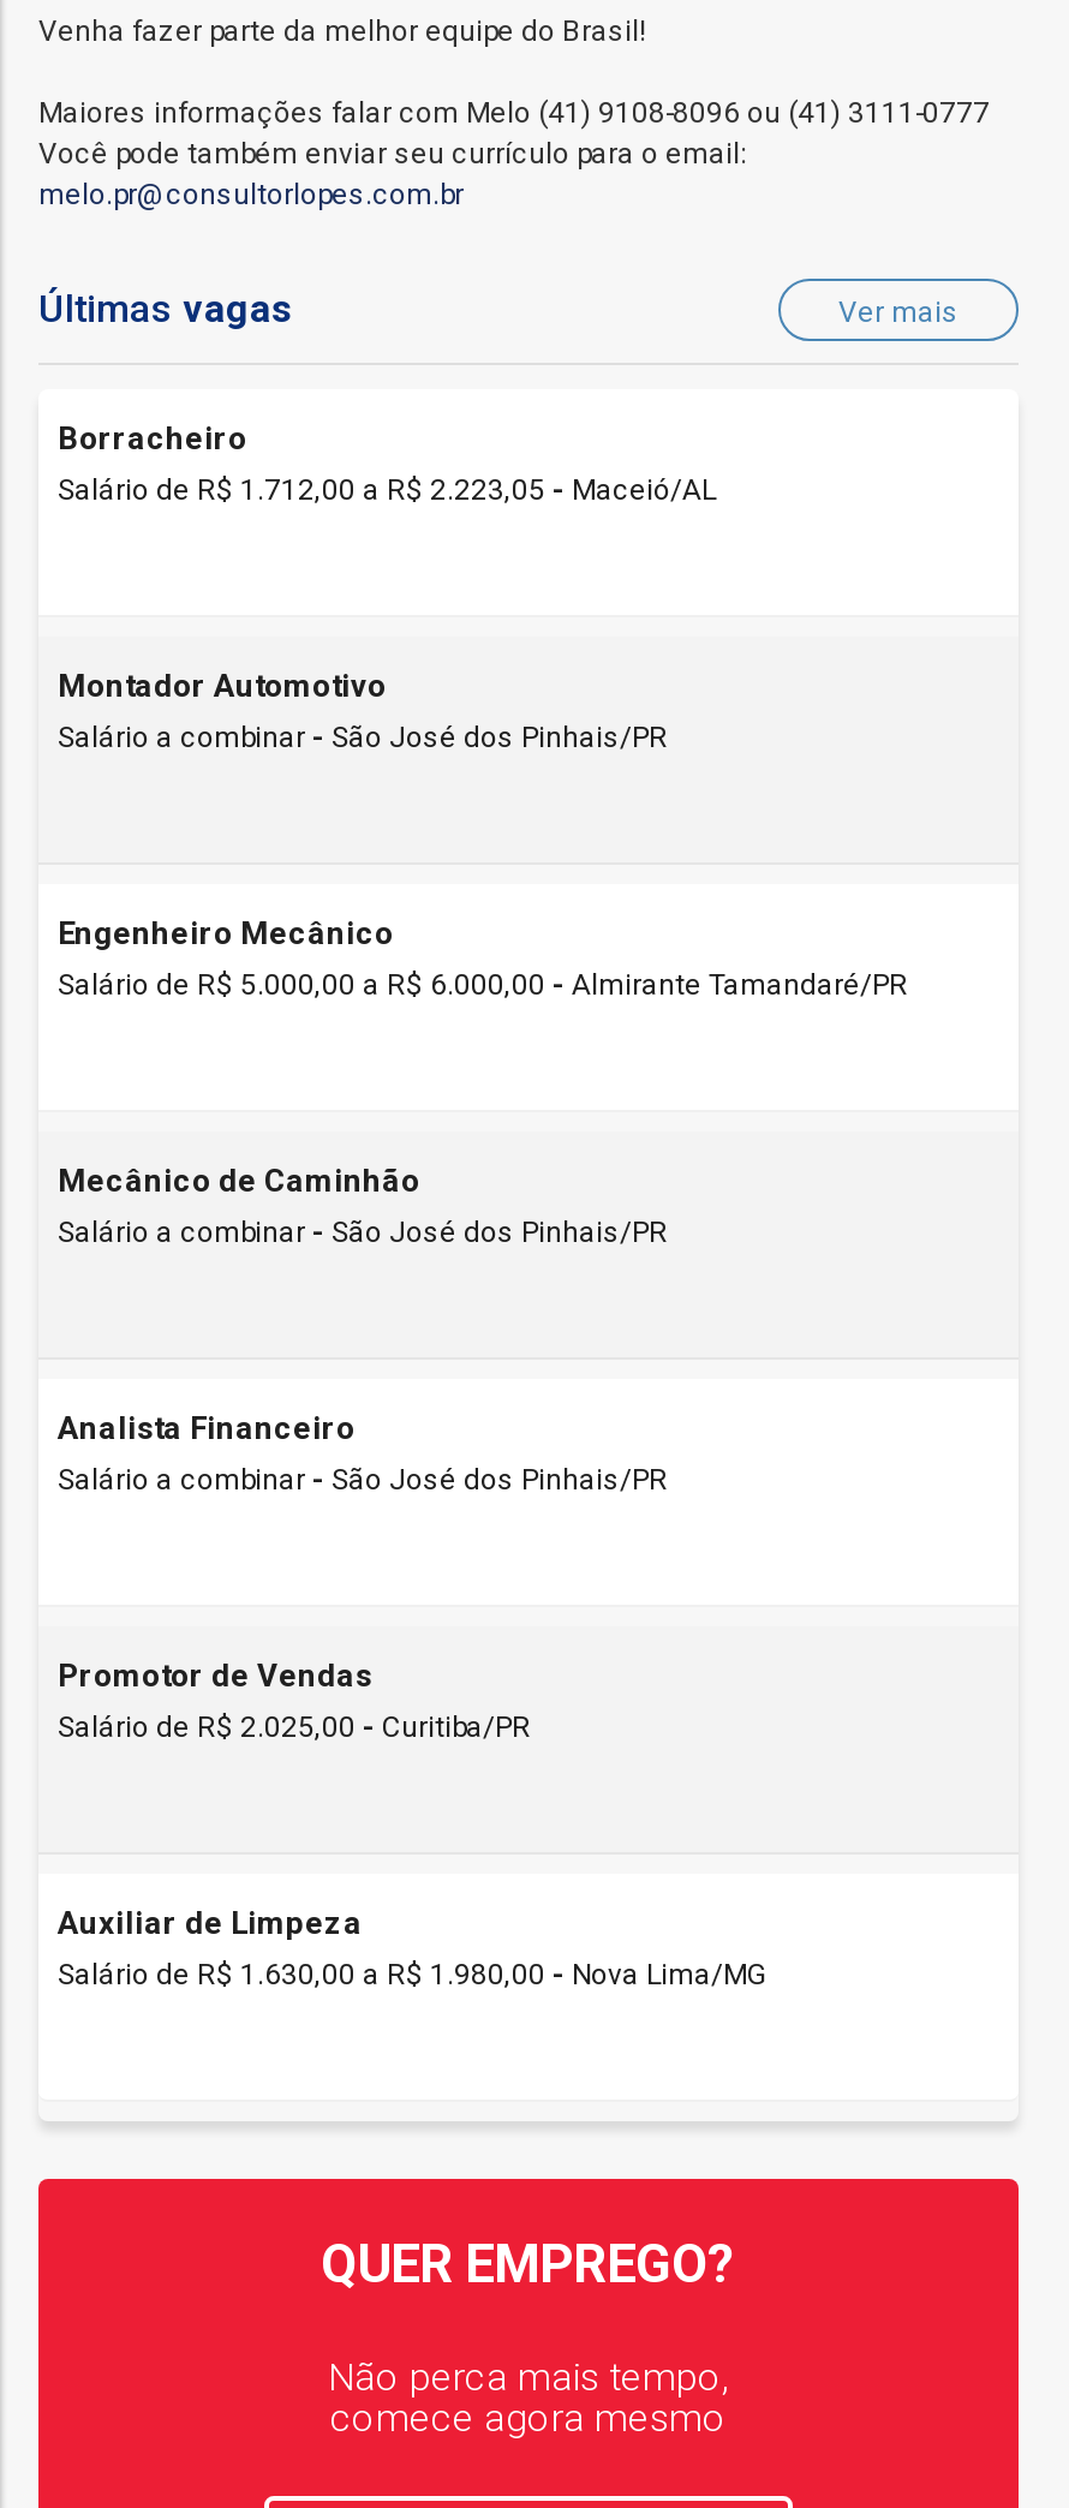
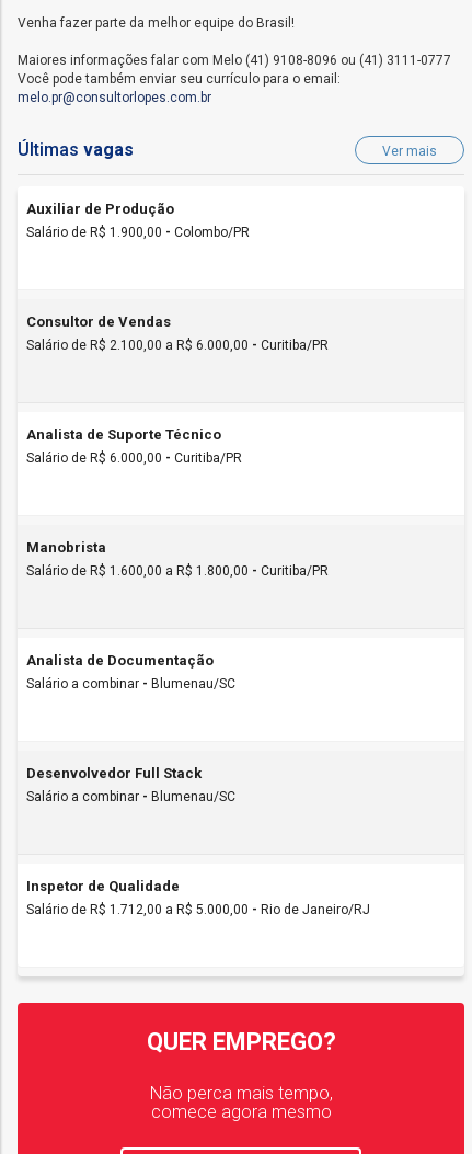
[58,420,247,456] Borracheiro -> [26,201,174,217] Auxiliar de Produção
[58,473,716,507] Salário de R$ 1.712,00 a R$ 2.223,05 - Maceió/AL -> [26,225,250,240] Salário de R$ 1.900,00 - Colombo/PR
[58,668,387,704] Montador Automotivo -> [26,313,171,330] Consultor de Vendas
[58,721,668,754] Salário a combinar - São José dos Pinhais/PR -> [26,338,329,353] Salário de R$ 2.100,00 a R$ 6.000,00 - Curitiba/PR
[58,915,394,951] Engenheiro Mecânico -> [26,426,221,443] Analista de Suporte Técnico
[58,968,908,1002] Salário de R$ 5.000,00 a R$ 6.000,00 - Almirante Tamandaré/PR -> [26,450,242,466] Salário de R$ 6.000,00 - Curitiba/PR
[58,1163,420,1199] Mecânico de Caminhão -> [26,539,106,556] Manobrista
[58,1216,668,1249] Salário a combinar - São José dos Pinhais/PR -> [26,563,329,579] Salário de R$ 1.600,00 a R$ 1.800,00 - Curitiba/PR
[58,1410,356,1446] Analista Financeiro -> [26,652,214,669] Analista de Documentação
[58,1463,668,1497] Salário a combinar - São José dos Pinhais/PR -> [26,676,235,692] Salário a combinar - Blumenau/SC
[58,1658,372,1694] Promotor de Vendas -> [26,765,202,781] Desenvolvedor Full Stack
[58,1710,531,1744] Salário de R$ 2.025,00 - Curitiba/PR -> [26,789,235,804] Salário a combinar - Blumenau/SC
[58,1905,363,1941] Auxiliar de Limpeza -> [26,878,180,894] Inspetor de Qualidade
[58,1958,766,1992] Salário de R$ 1.630,00 a R$ 1.980,00 - Nova Lima/MG -> [26,902,370,917] Salário de R$ 1.712,00 a R$ 5.000,00 - Rio de Janeiro/RJ

